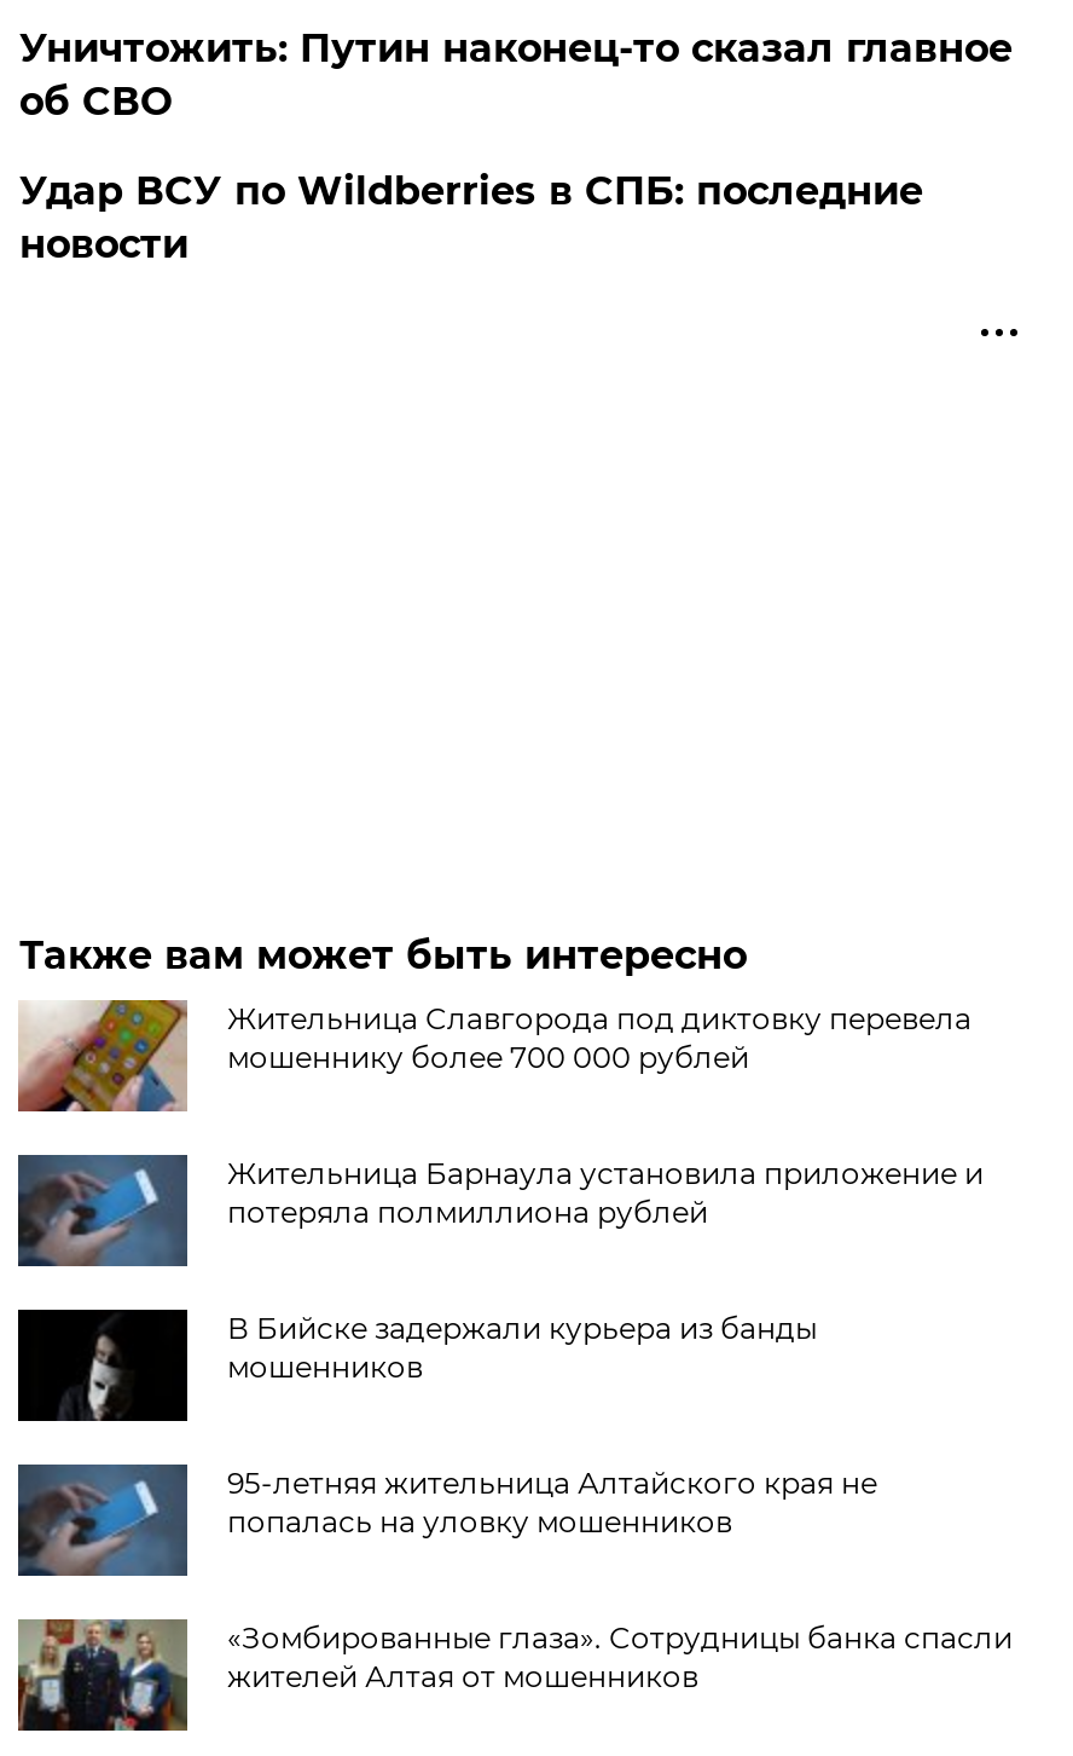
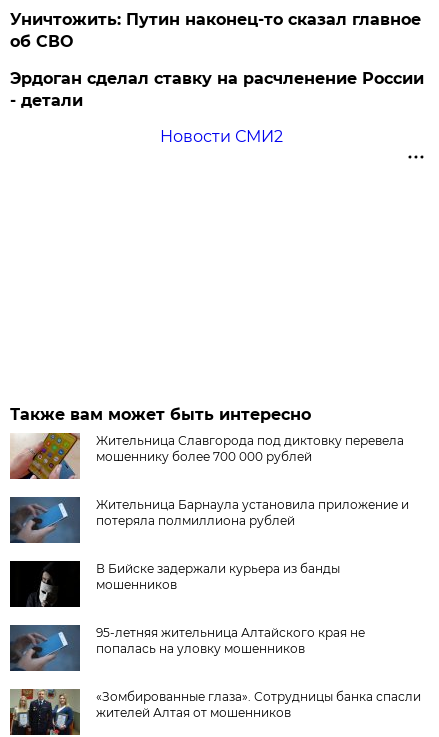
[19,168,923,267] Удар ВСУ по Wildberries в СПБ: последние | новости -> [10,69,424,146] Эрдоган сделал ставку на расчленение России | - детали | Новости СМИ2

